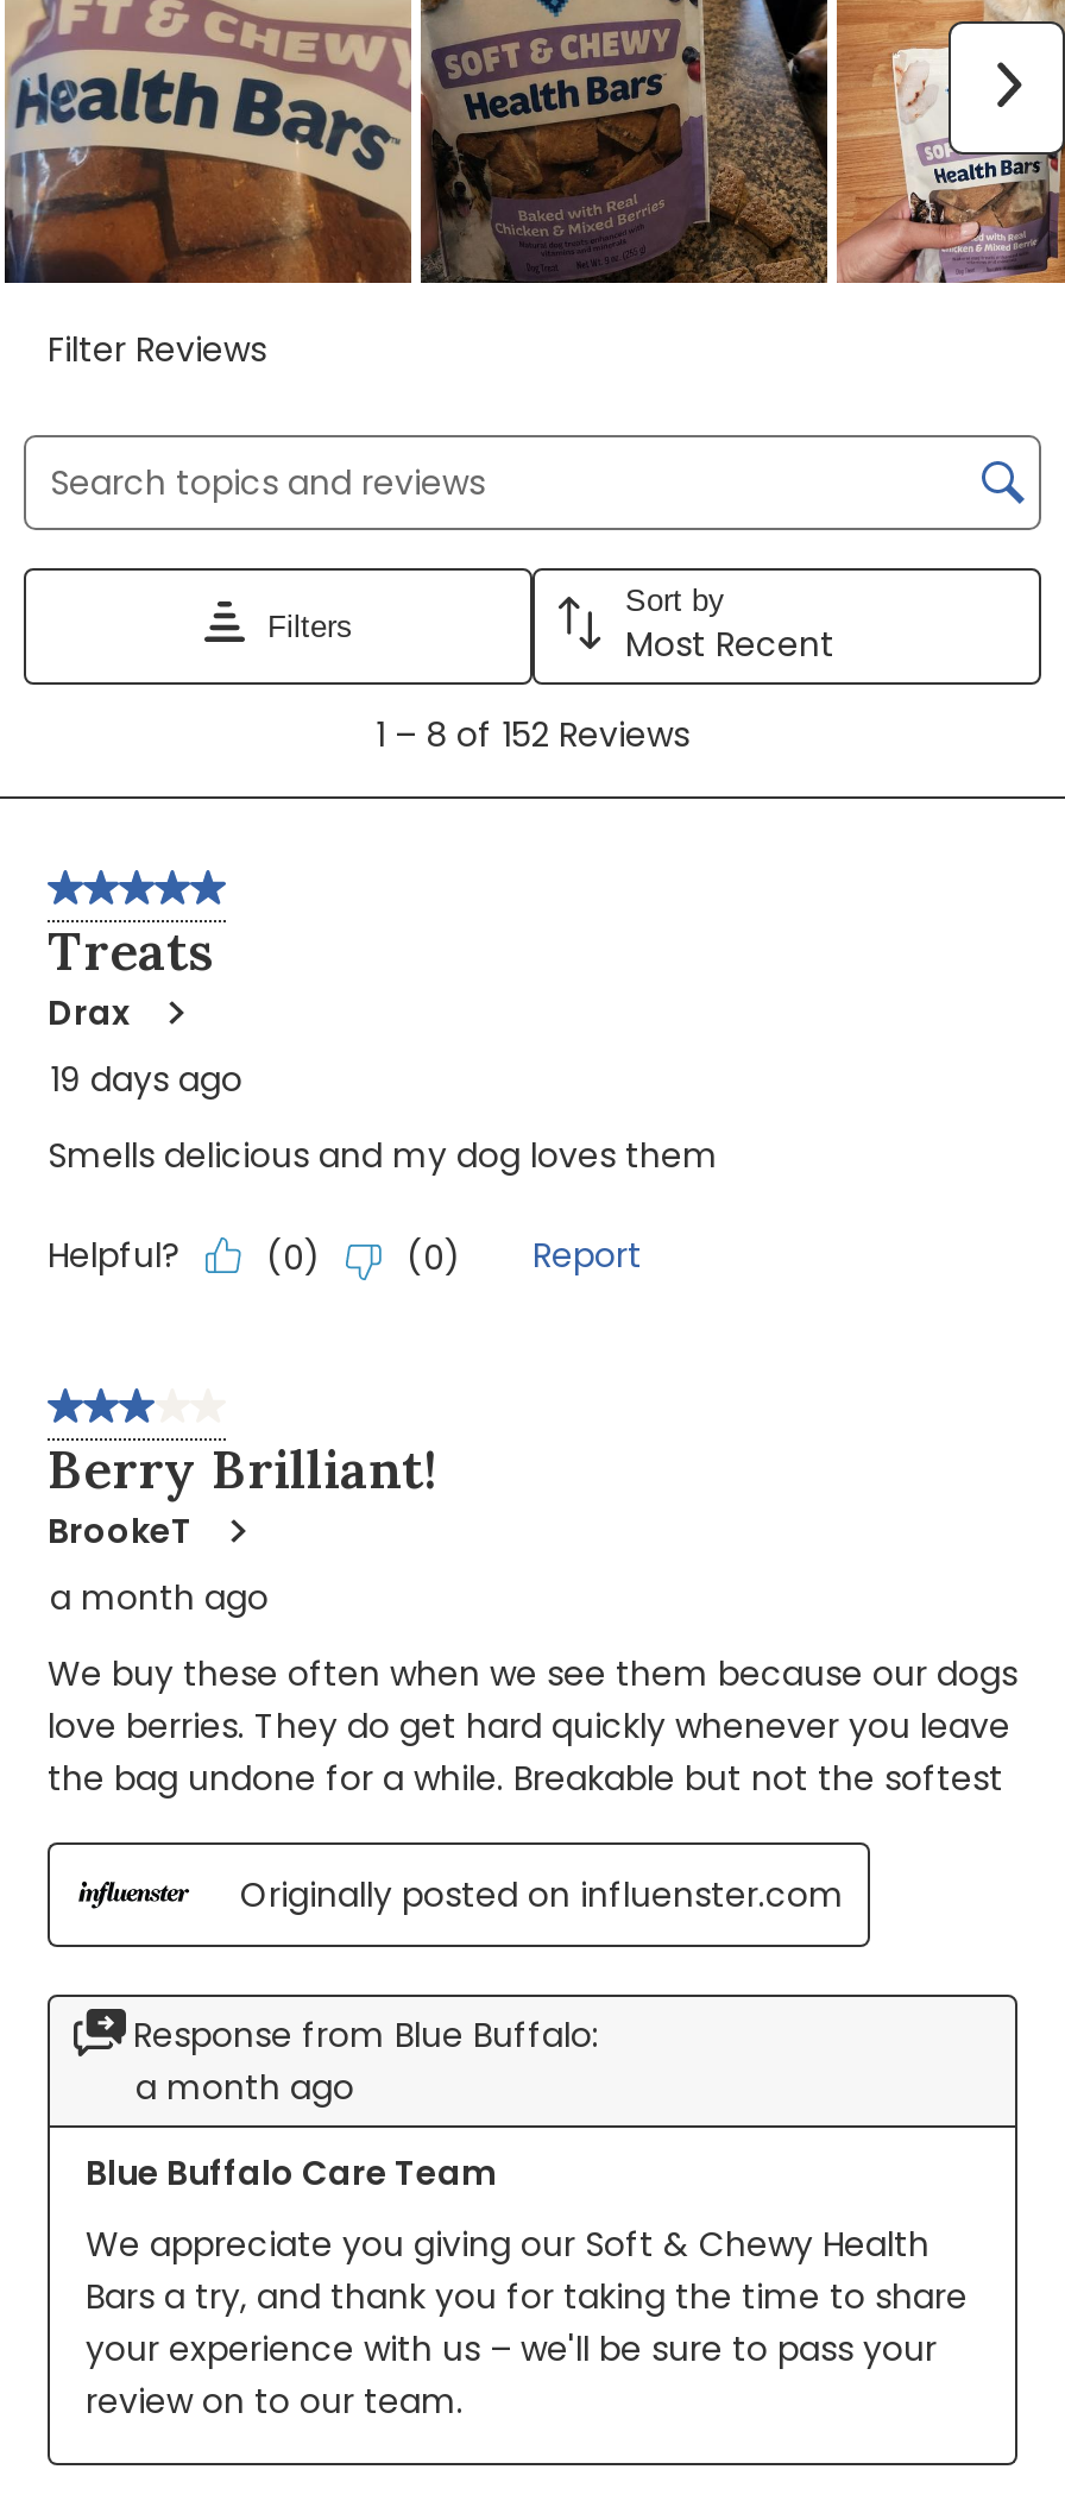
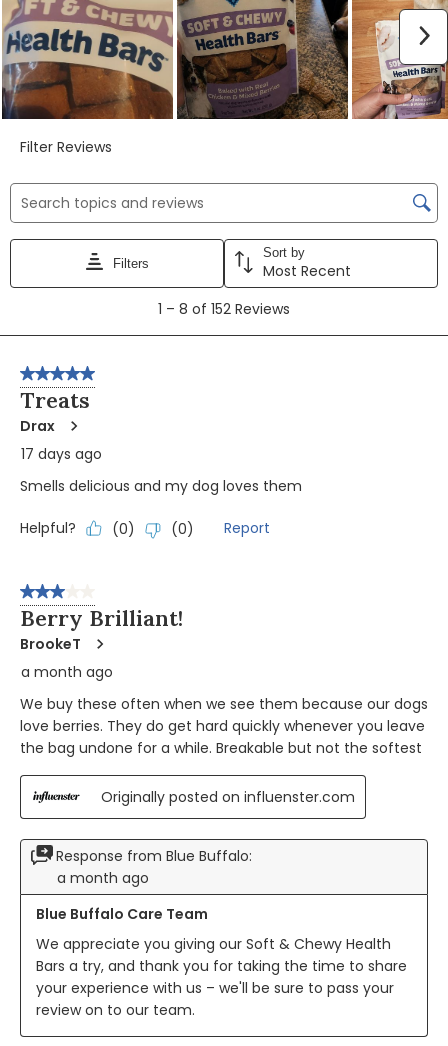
[50,1056,242,1103] 19 days ago -> [21,444,102,464] 17 days ago

